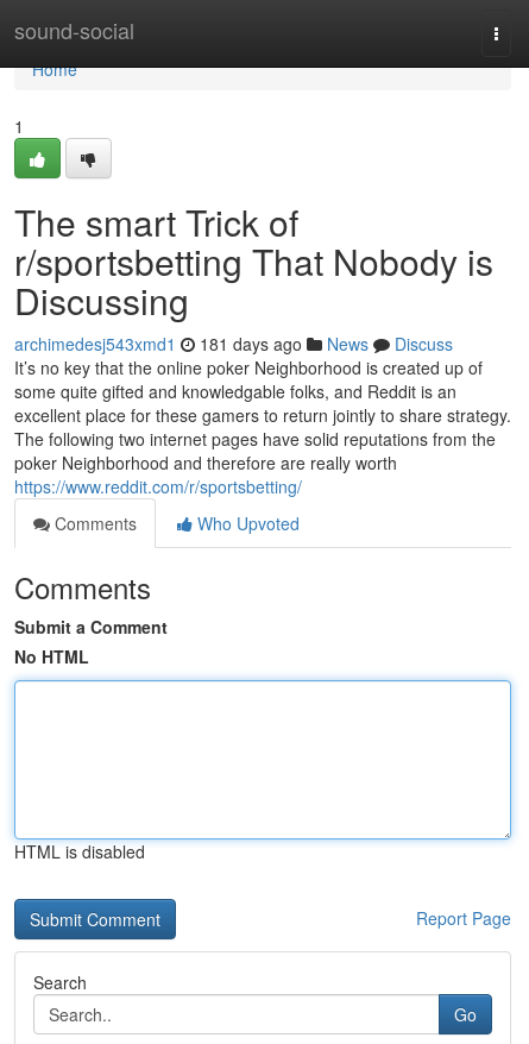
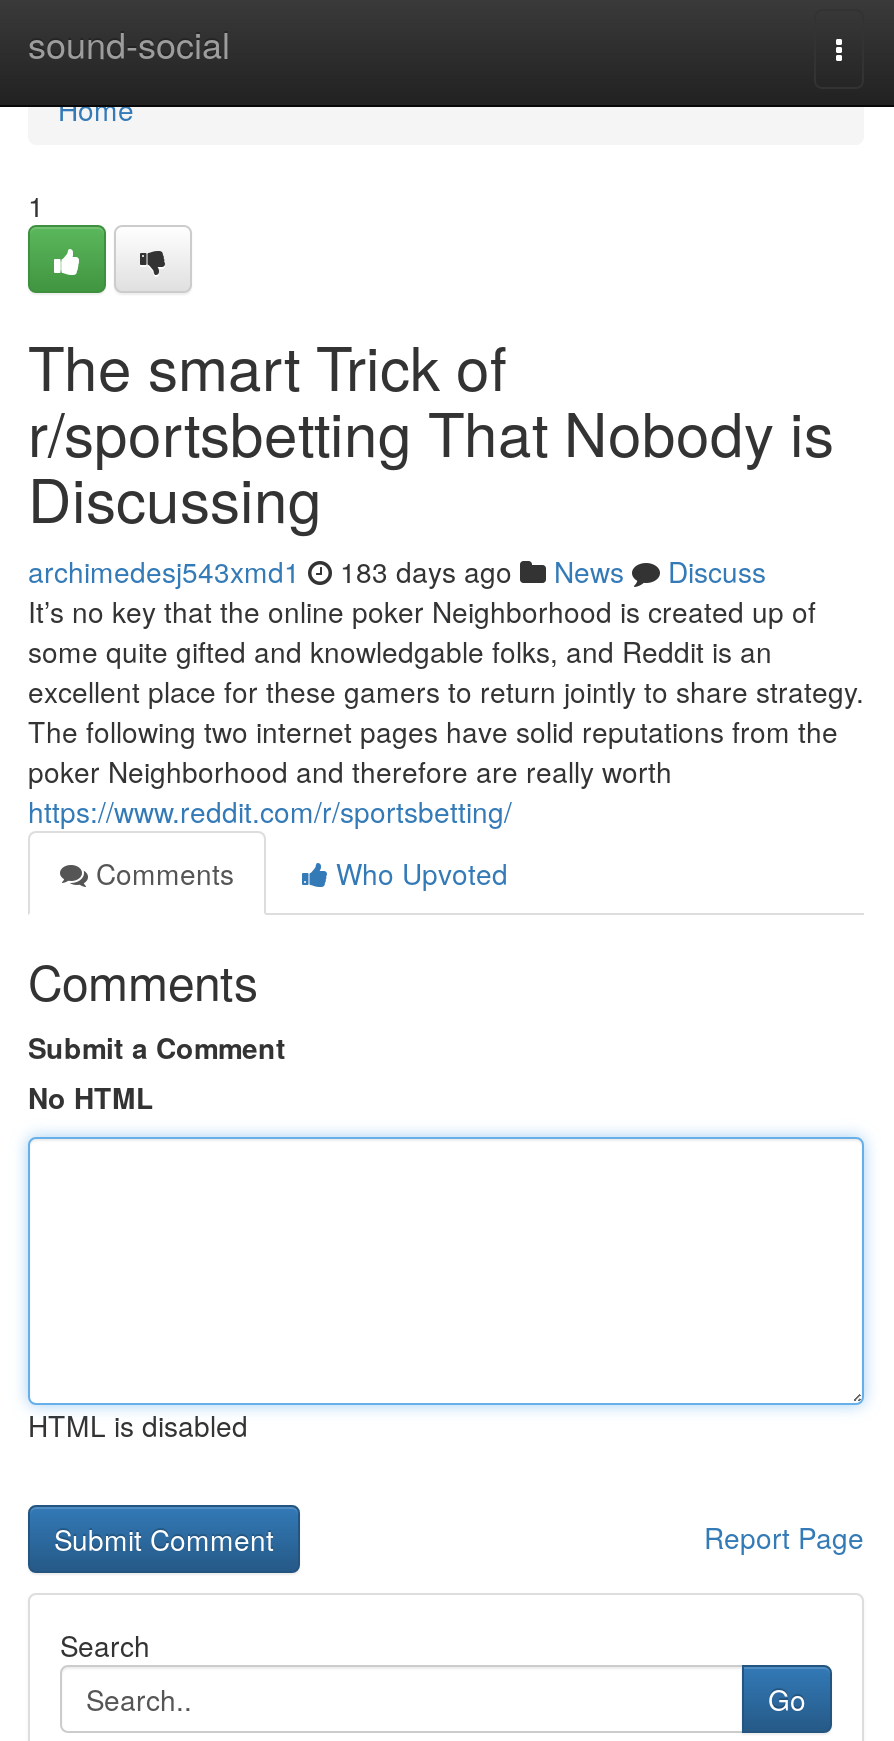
[14,332,453,356] archimedesj543xmd1 181 days ago News Discuss -> [28,551,766,591] archimedesj543xmd1 183 days ago News Discuss

